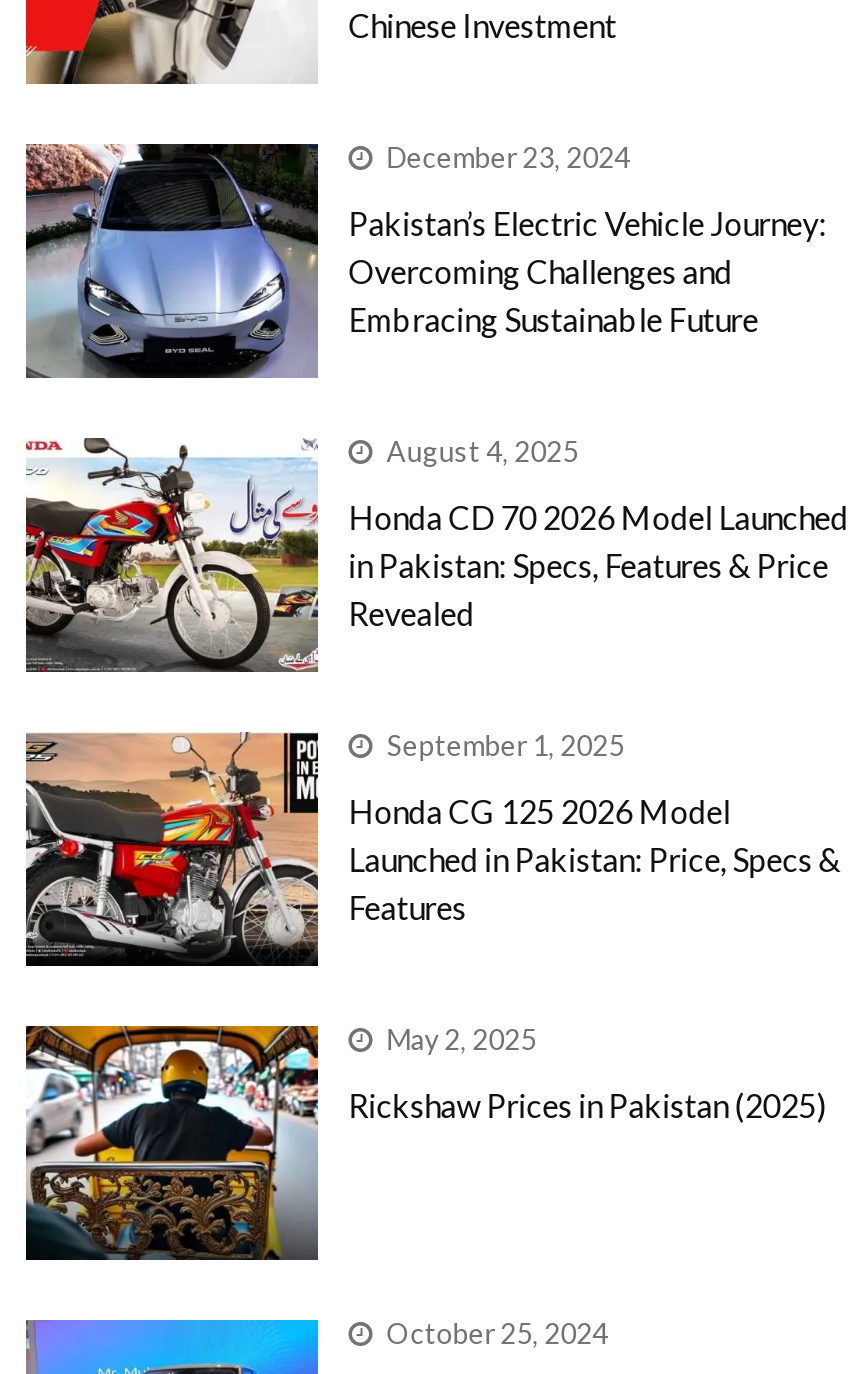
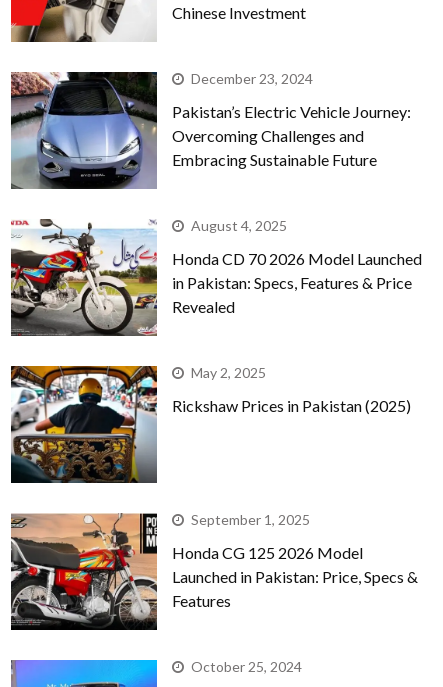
moved [22,728,841,966] -> [9,511,418,630]: [image] | September 1, 2025 | Honda CG 125 2026 Model | Launched in Pakistan: Price, Specs & | Features
moved [26,1022,827,1260] -> [10,364,411,483]: [image] | May 2, 2025 | Rickshaw Prices in Pakistan (2025)

